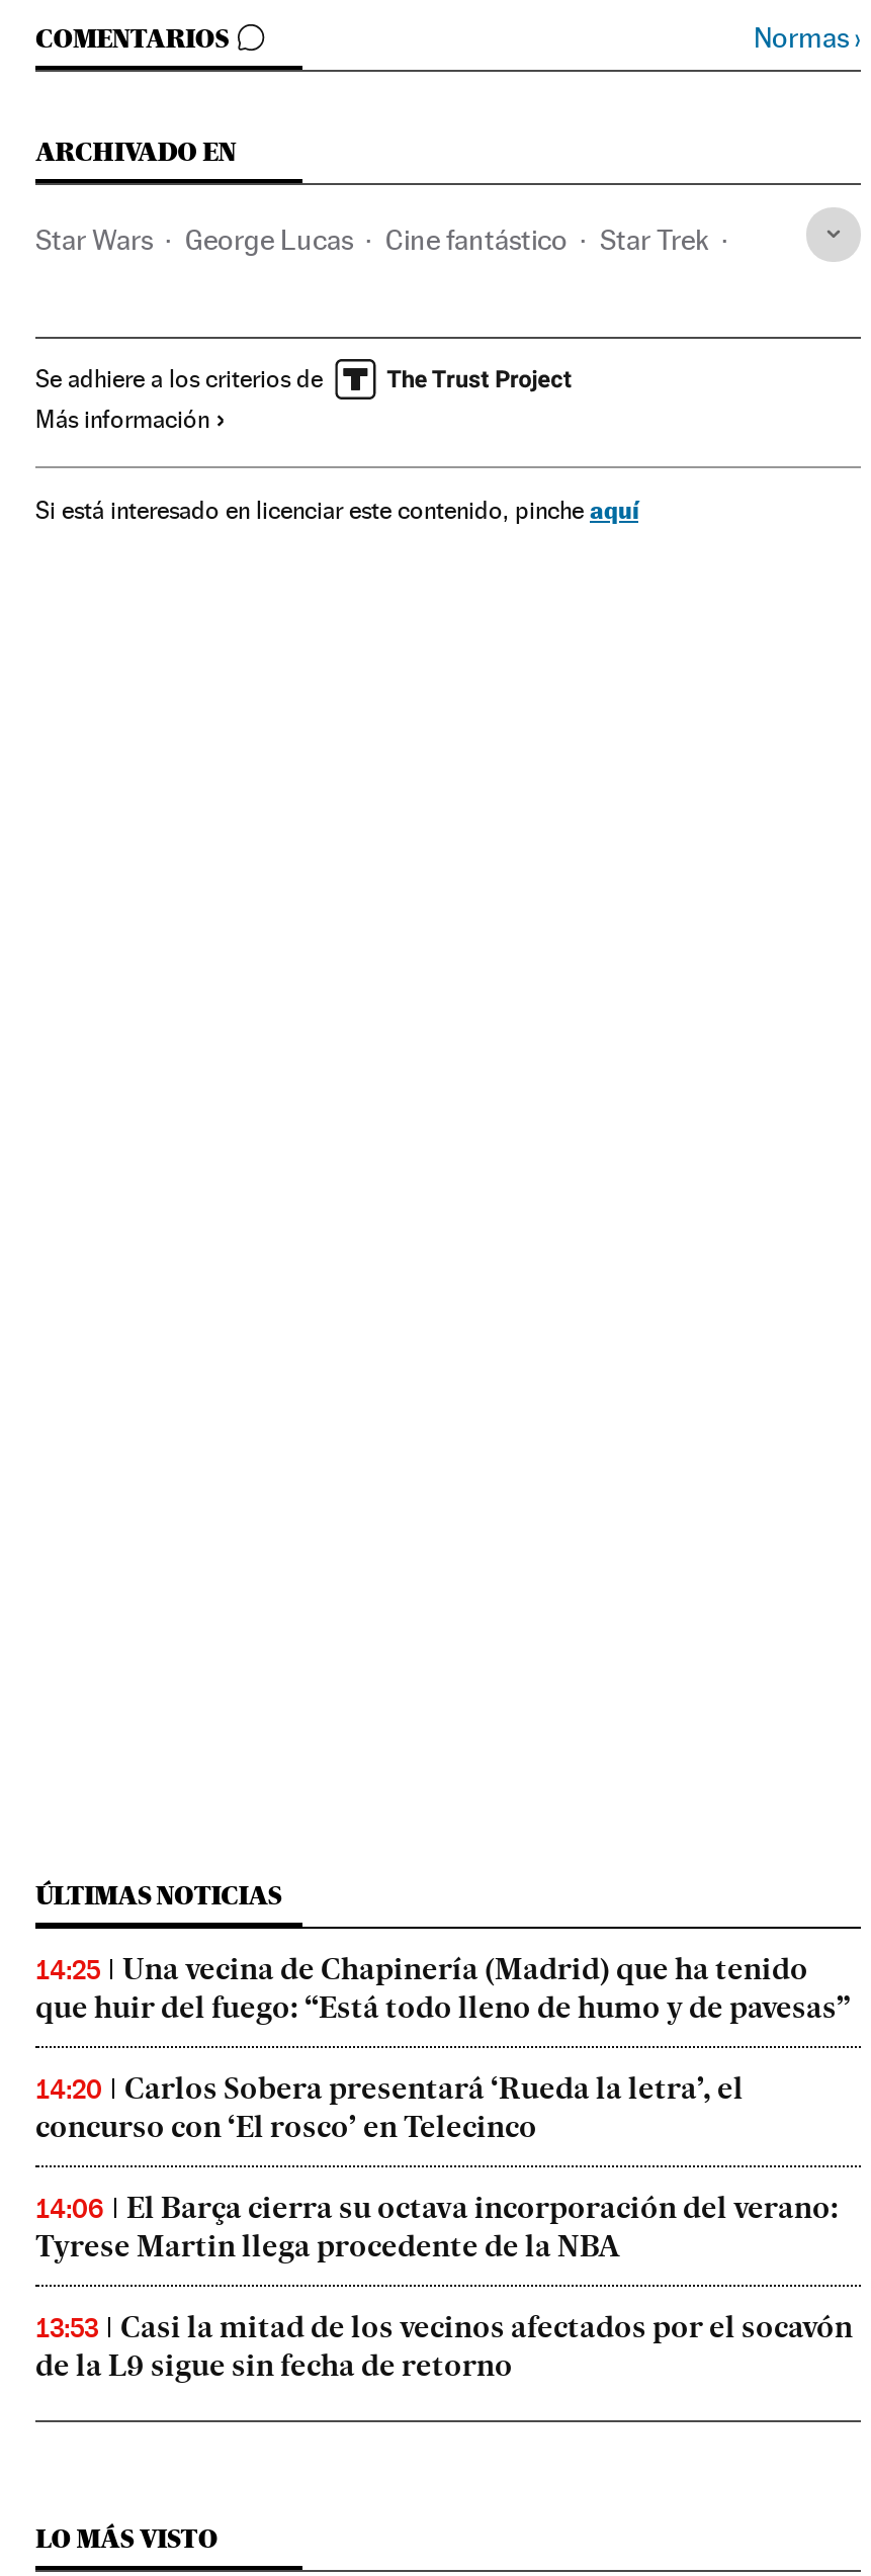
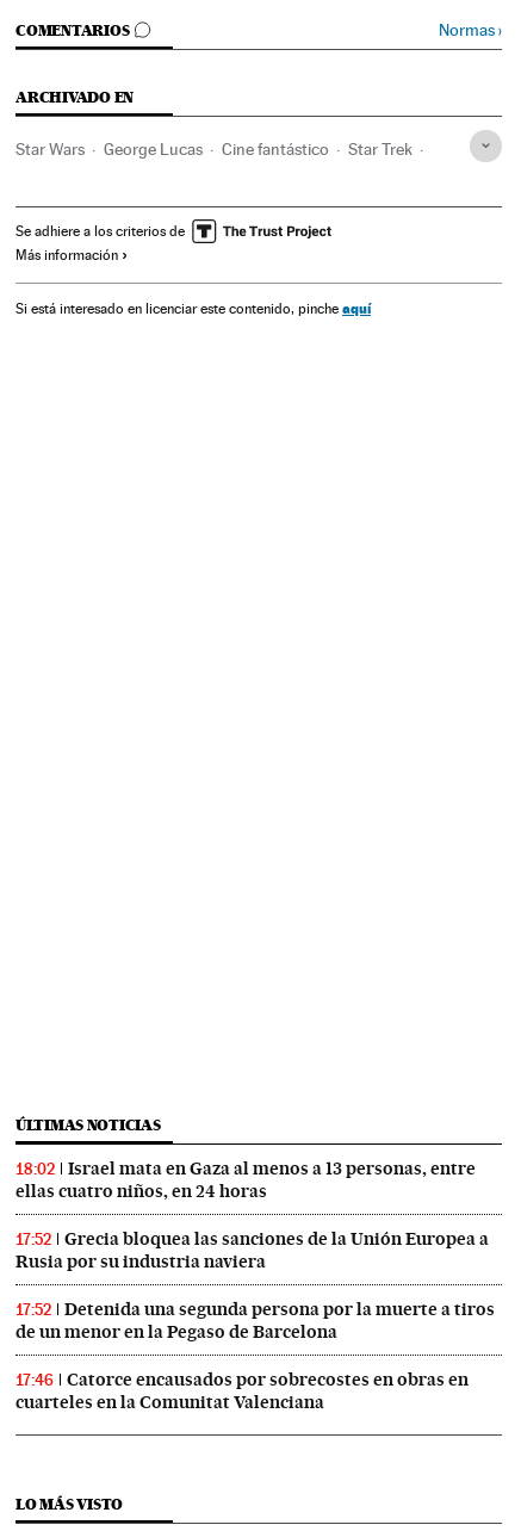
[35,1950,851,2025] 14:25 | Una vecina de Chapinería (Madrid) que ha tenido | que huir del fuego: “Está todo lleno de humo y de pavesas” -> [15,1157,476,1201] 18:02 | Israel mata en Gaza al menos a 13 personas, entre | ellas cuatro niños, en 24 horas
[35,2069,744,2144] 14:20 | Carlos Sobera presentará ‘Rueda la letra’, el | concurso con ‘El rosco’ en Telecinco -> [15,1228,489,1272] 17:52 | Grecia bloquea las sanciones de la Unión Europea a | Rusia por su industria naviera
[35,2189,839,2264] 14:06 | El Barça cierra su octava incorporación del verano: | Tyrese Martin llega procedente de la NBA -> [15,1298,495,1342] 17:52 | Detenida una segunda persona por la muerte a tiros | de un menor en la Pegaso de Barcelona
[35,2308,853,2383] 13:53 | Casi la mitad de los vecinos afectados por el socavón | de la L9 sigue sin fecha de retorno -> [15,1368,469,1412] 17:46 | Catorce encausados por sobrecostes en obras en | cuarteles en la Comunitat Valenciana

